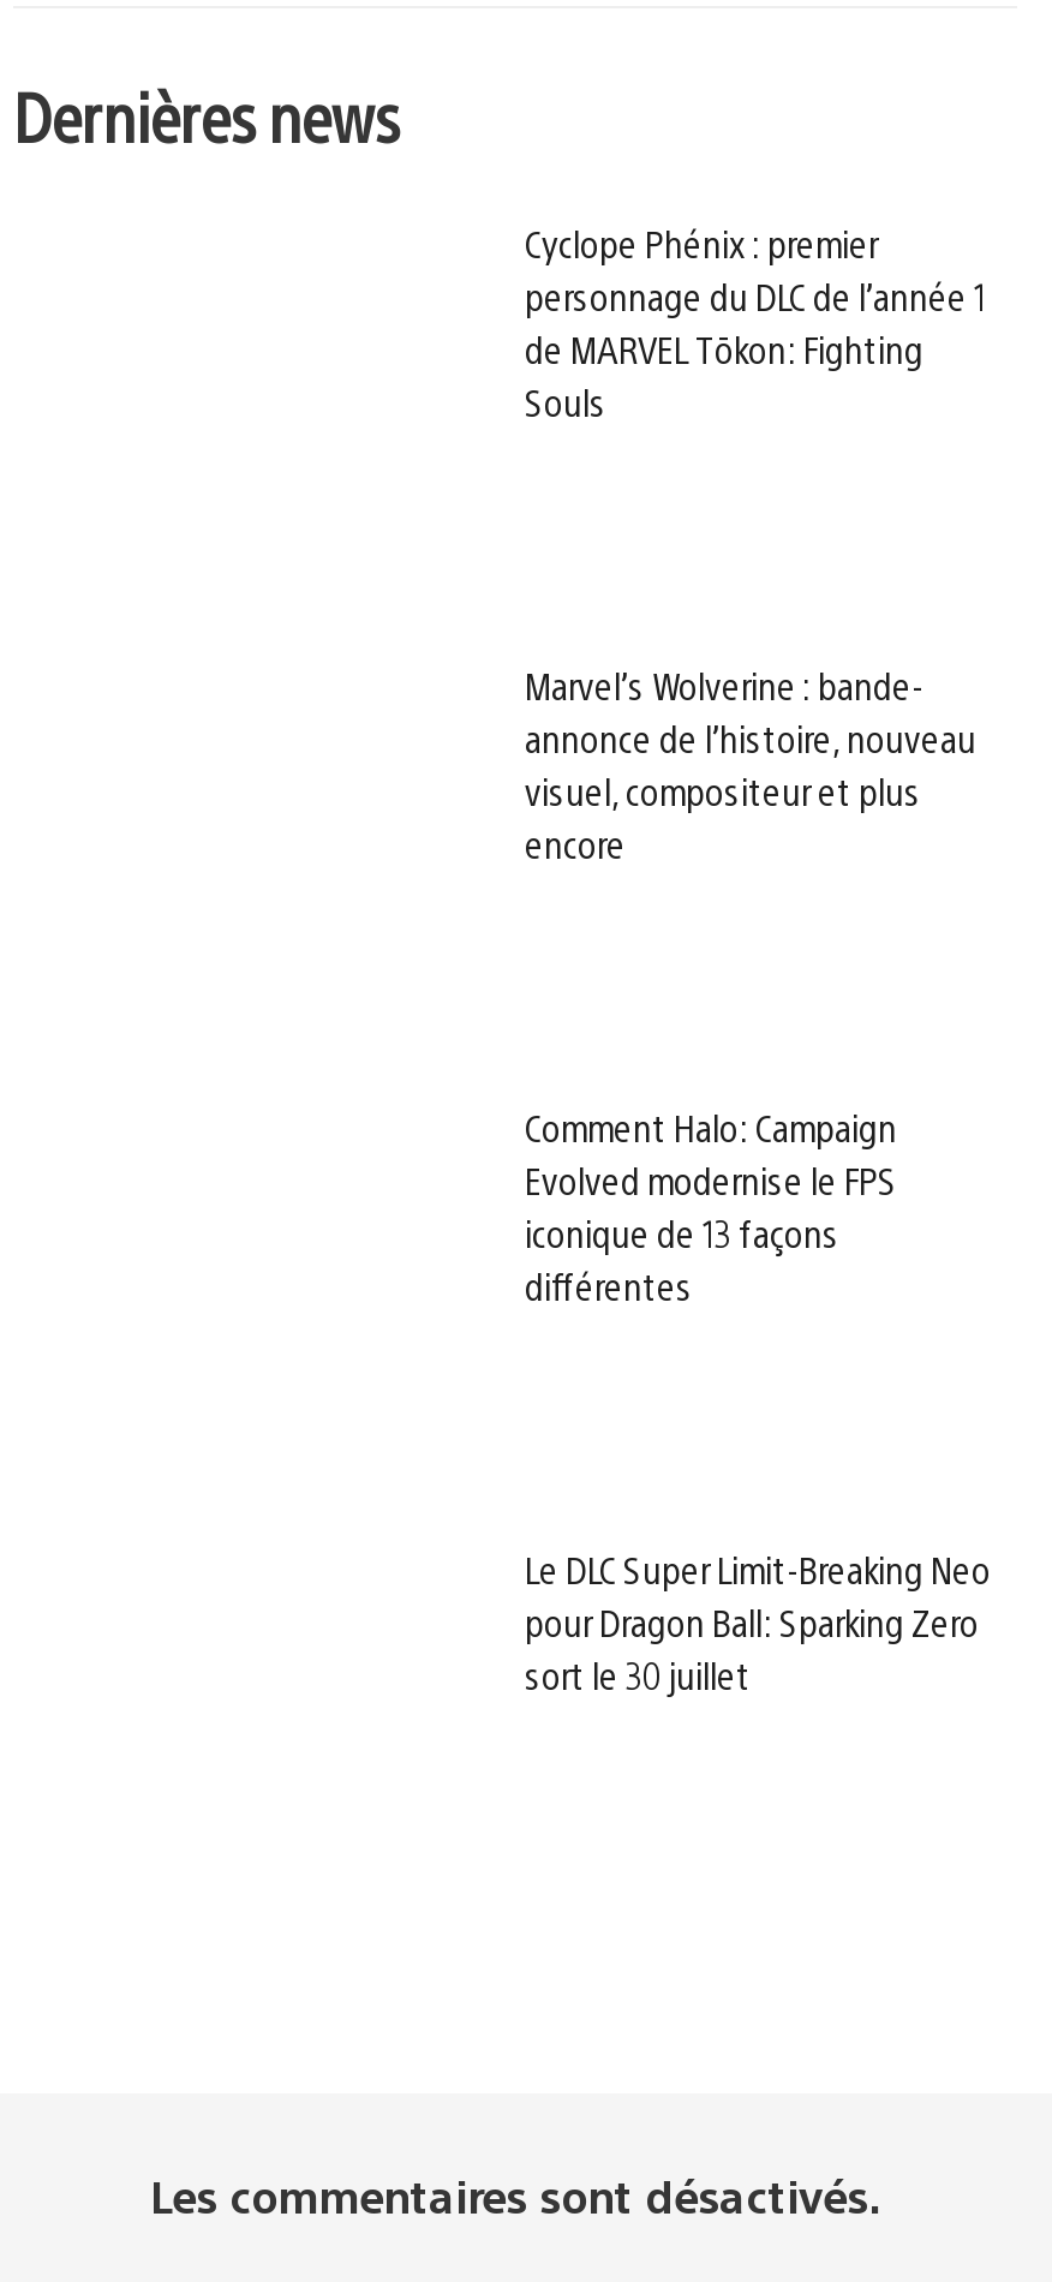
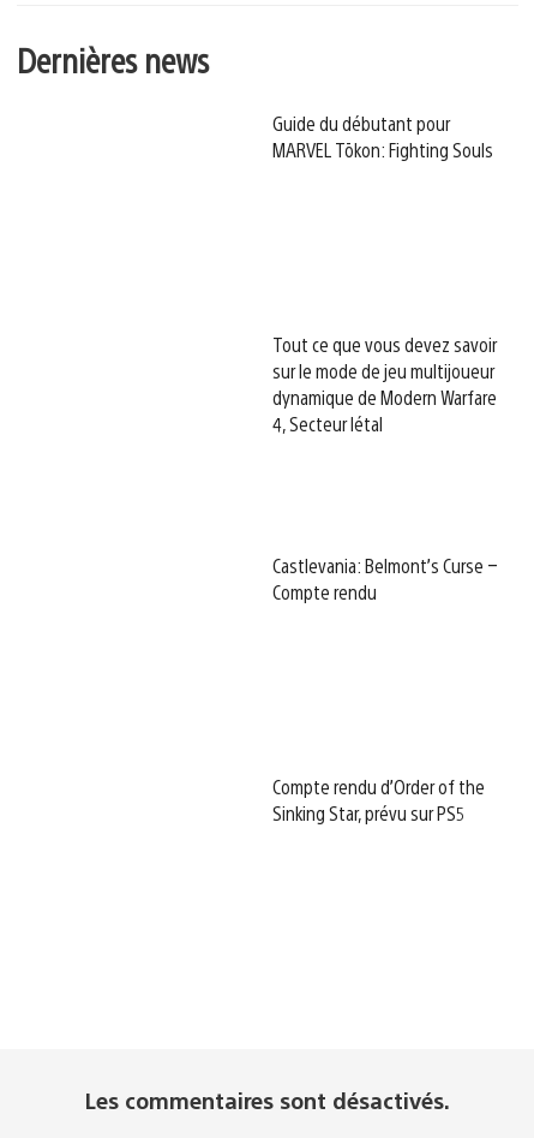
[525,217,986,426] Cyclope Phénix : premier | personnage du DLC de l’année 1 | de MARVEL Tōkon: Fighting | Souls -> [272,110,493,162] Guide du débutant pour | MARVEL Tōkon: Fighting Souls
[525,659,976,868] Marvel’s Wolverine : bande- | annonce de l’histoire, nouveau | visuel, compositeur et plus | encore -> [272,331,497,436] Tout ce que vous devez savoir | sur le mode de jeu multijoueur | dynamique de Modern Warfare | 4, Secteur létal
[525,1101,897,1310] Comment Halo: Campaign | Evolved modernise le FPS | iconique de 13 façons | différentes -> [272,553,498,604] Castlevania: Belmont’s Curse – | Compte rendu
[525,1543,991,1699] Le DLC Super Limit-Breaking Neo | pour Dragon Ball: Sparking Zero | sort le 30 juillet -> [272,774,485,825] Compte rendu d’Order of the | Sinking Star, prévu sur PS5

